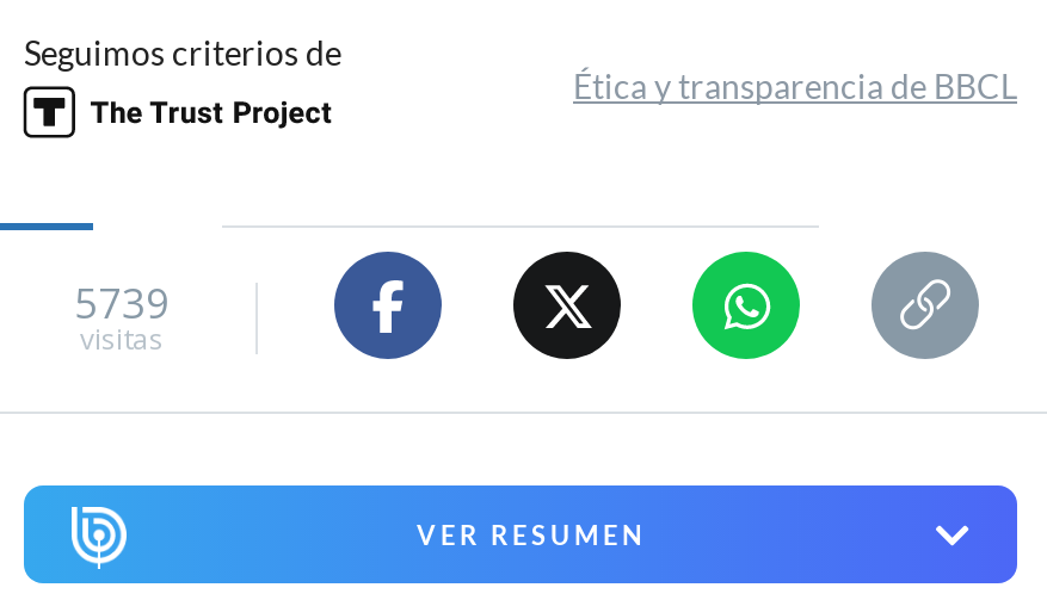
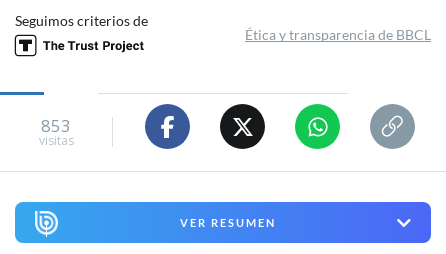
[74,276,170,330] 5739 -> [41,114,71,137] 853

